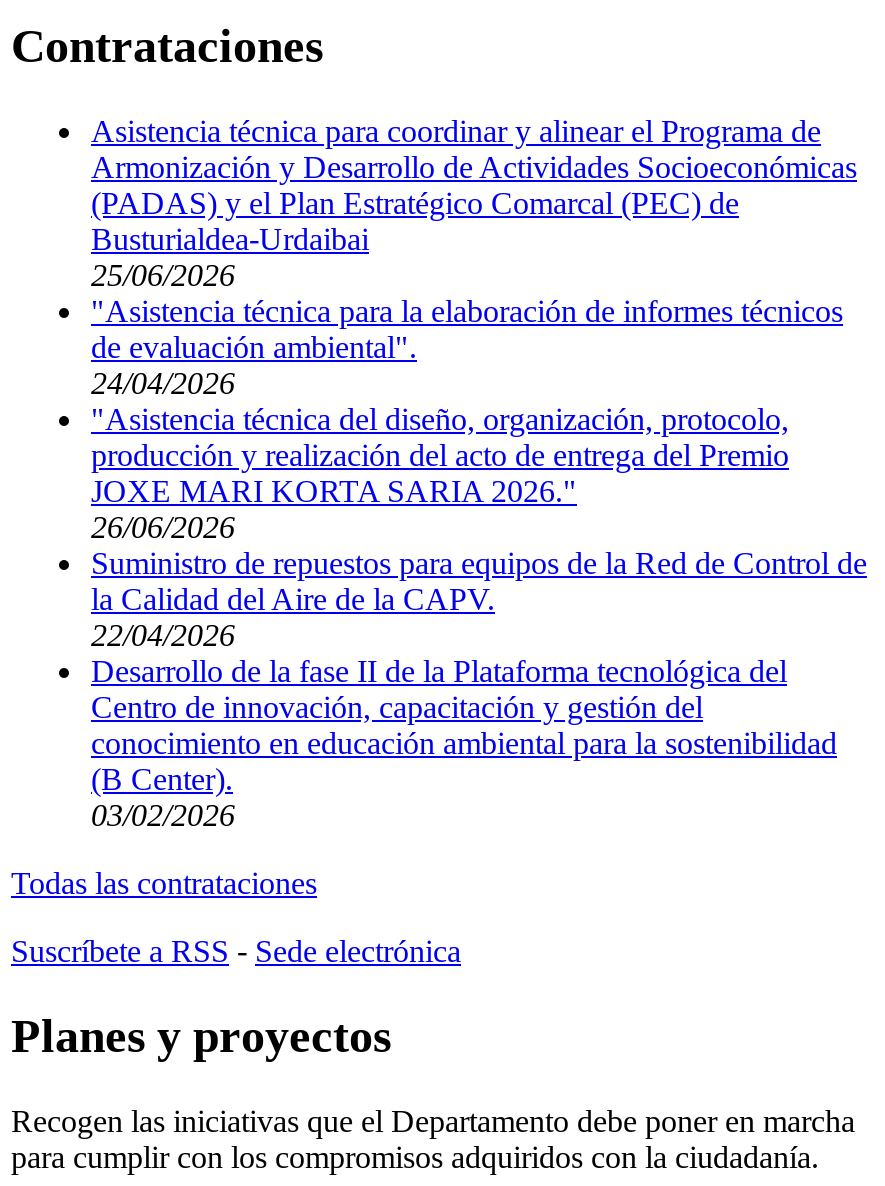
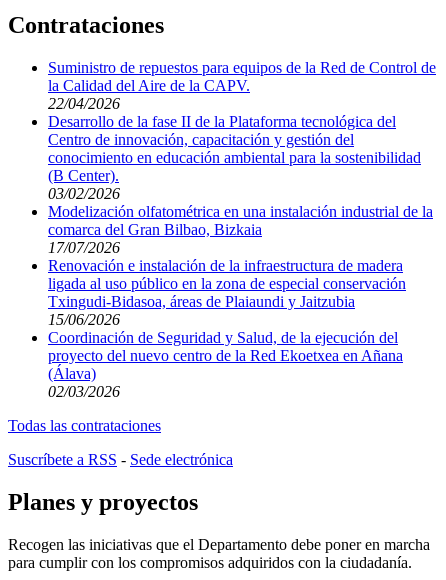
[91,114,857,544] Asistencia técnica para coordinar y alinear el Programa de | Armonización y Desarrollo de Actividades Socioeconómicas | (PADAS) y el Plan Estratégico Comarcal (PEC) de | Busturialdea-Urdaibai | 25/06/2026 | "Asistencia técnica para la elaboración de informes técnicos | de evaluación ambiental". | 24/04/2026 | "Asistencia técnica del diseño, organización, protocolo, | producción y realización del acto de entrega del Premio | JOXE MARI KORTA SARIA 2026." | 26/06/2026 -> none
moved [91,546,867,832] -> [48,59,436,202]: Suministro de repuestos para equipos de la Red de Control de | la Calidad del Aire de la CAPV. | 22/04/2026 | Desarrollo de la fase II de la Plataforma tecnológica del | Centro de innovación, capacitación y gestión del | conocimiento en educación ambiental para la sostenibilidad | (B Center). | 03/02/2026
none -> [48,203,433,400] Modelización olfatométrica en una instalación industrial de la | comarca del Gran Bilbao, Bizkaia | 17/07/2026 | Renovación e instalación de la infraestructura de madera | ligada al uso público en la zona de especial conservación | Txingudi-Bidasoa, áreas de Plaiaundi y Jaitzubia | 15/06/2026 | Coordinación de Seguridad y Salud, de la ejecución del | proyecto del nuevo centro de la Red Ekoetxea en Añana | (Álava) | 02/03/2026

